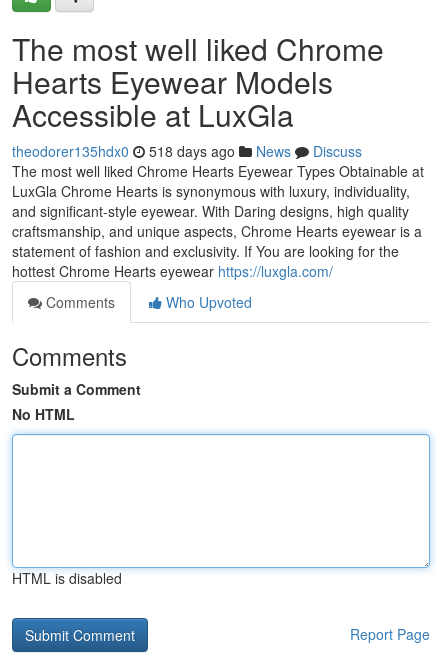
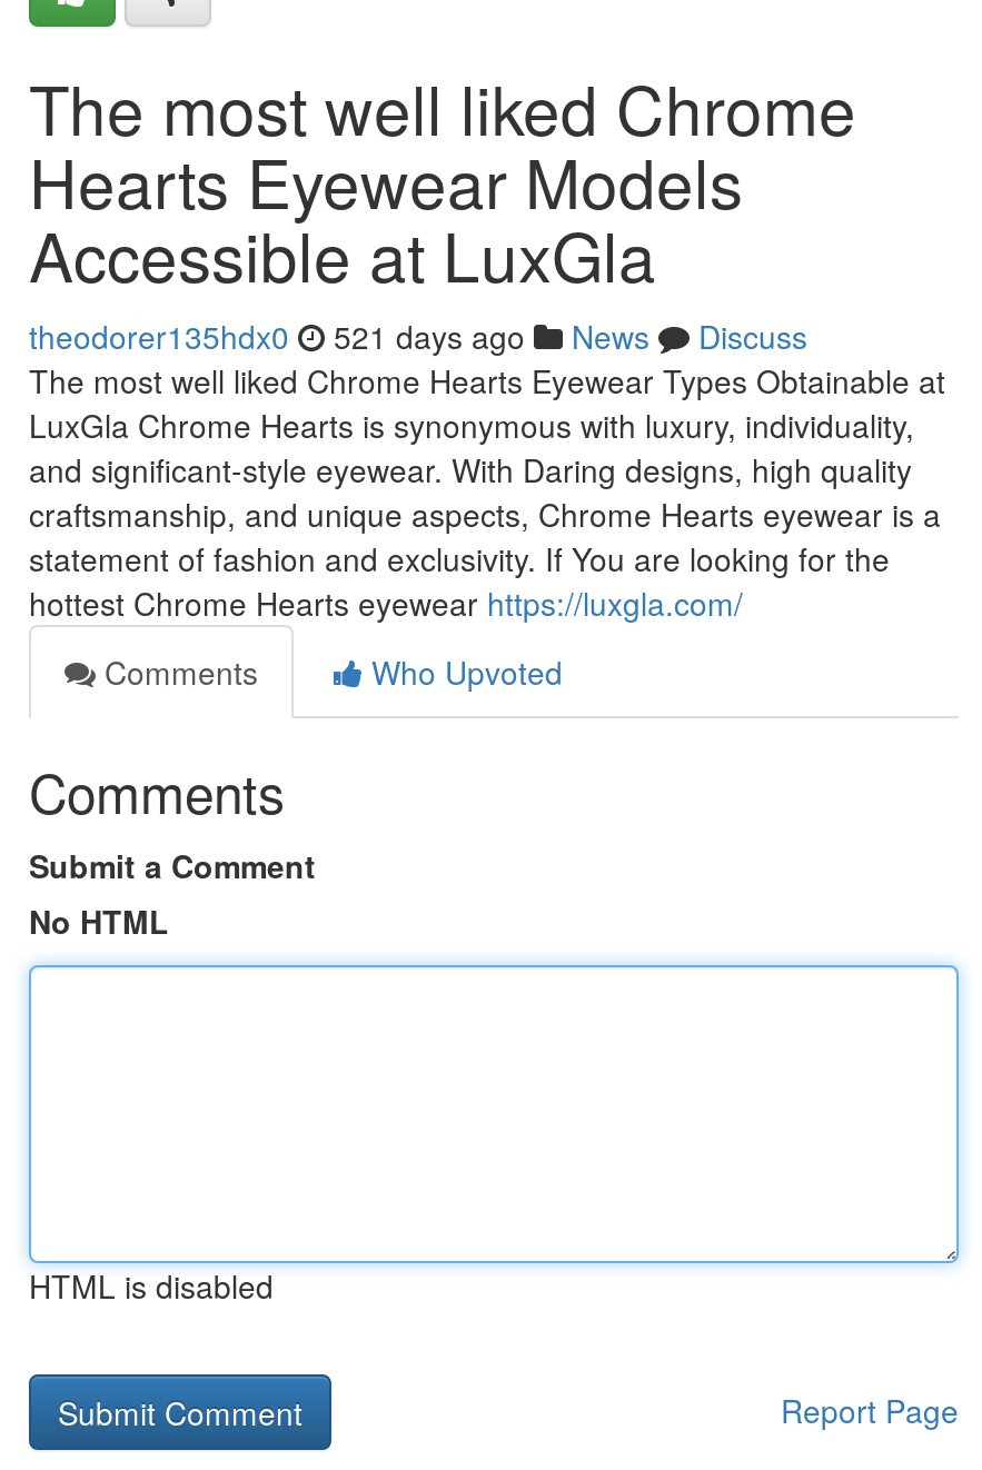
[12,141,362,161] theodorer135hdx0 518 days ago News Discuss -> [29,314,807,358] theodorer135hdx0 521 days ago News Discuss

